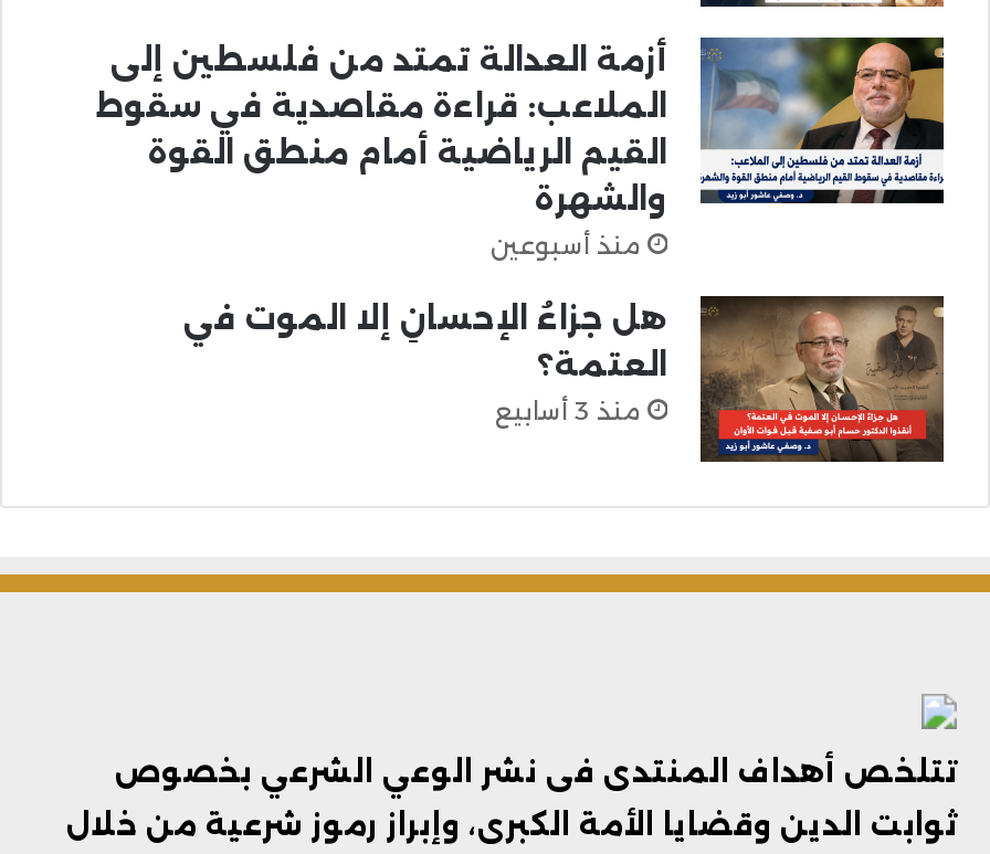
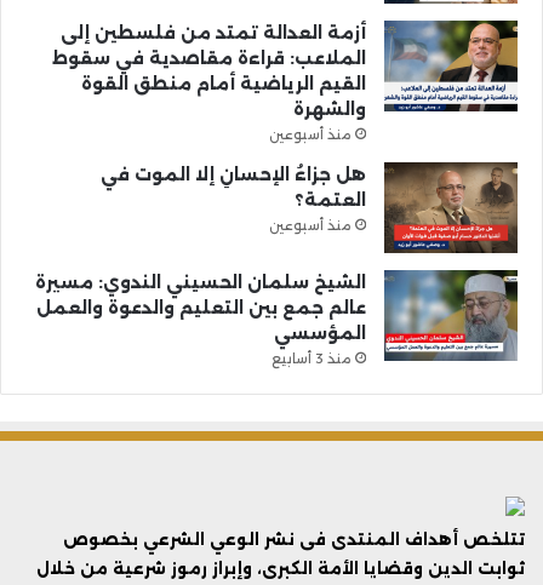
none -> [35,217,519,369] [image] | منذ أسبوعين | الشيخ سلمان الحسيني الندوي: مسيرة | عالم جمع بين التعليم والدعوة والعمل | المؤسسي

